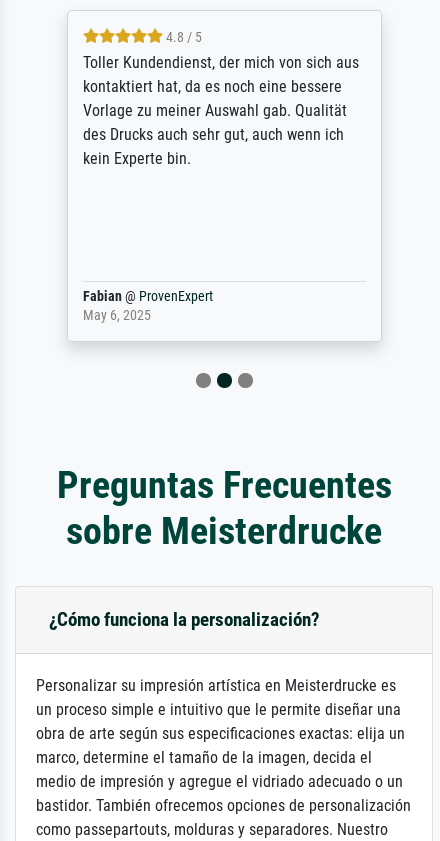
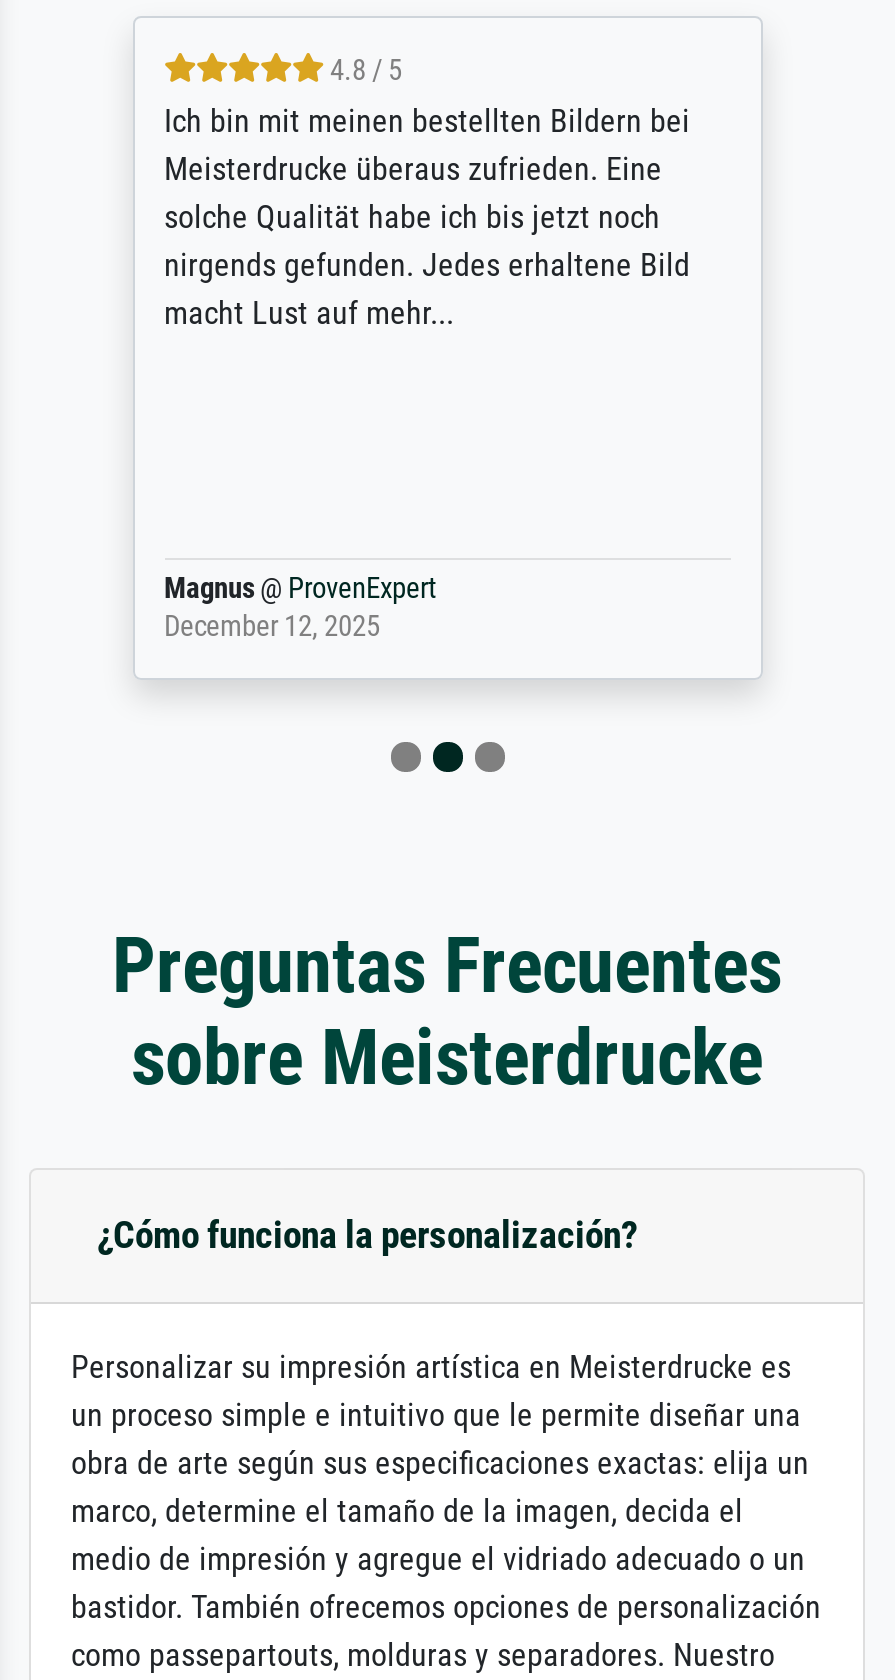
[82,53,358,168] Toller Kundendienst, der mich von sich aus | kontaktiert hat, da es noch eine bessere | Vorlage zu meiner Auswahl gab. Qualität | des Drucks auch sehr gut, auch wenn ich | kein Experte bin. -> [164,103,690,333] Ich bin mit meinen bestellten Bildern bei | Meisterdrucke überaus zufrieden. Eine | solche Qualität habe ich bis jetzt noch | nirgends gefunden. Jedes erhaltene Bild | macht Lust auf mehr...
[82,288,212,324] Fabian @ ProvenExpert | May 6, 2025 -> [164,573,436,645] Magnus @ ProvenExpert | December 12, 2025

